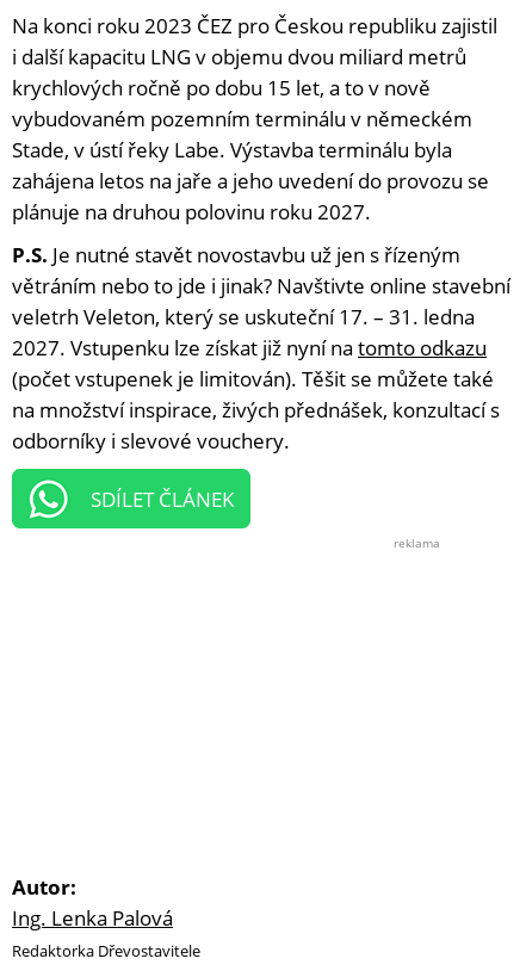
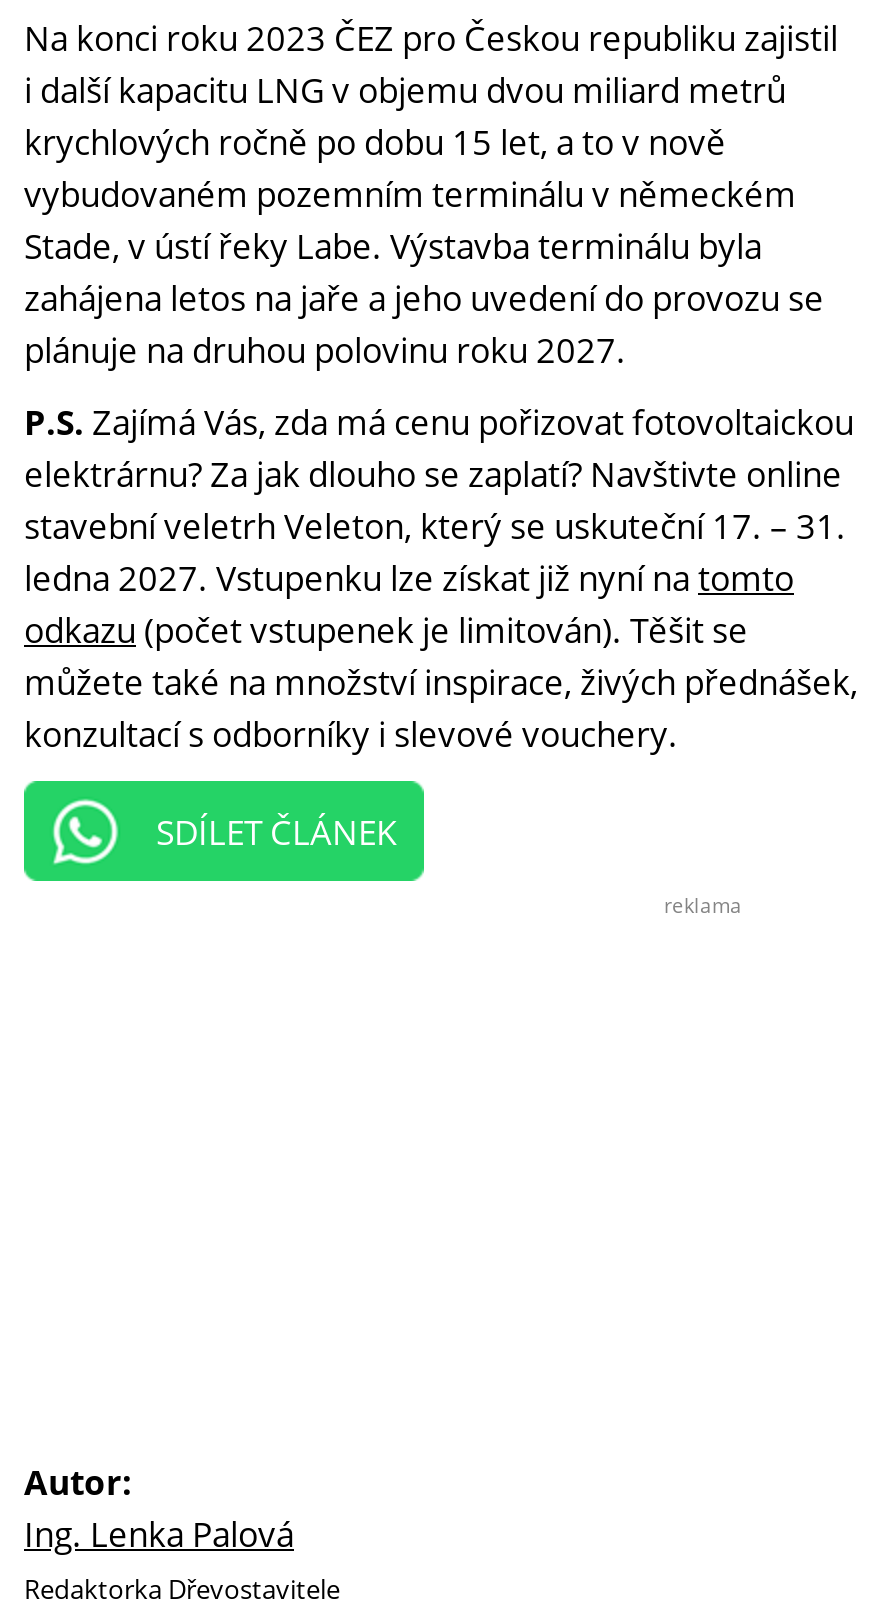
[12,241,510,454] P.S. Je nutné stavět novostavbu už jen s řízeným | větráním nebo to jde i jinak? Navštivte online stavební | veletrh Veleton, který se uskuteční 17. – 31. ledna | 2027. Vstupenku lze získat již nyní na tomto odkazu | (počet vstupenek je limitován). Těšit se můžete také | na množství inspirace, živých přednášek, konzultací s | odborníky i slevové vouchery. -> [24,399,858,757] P.S. Zajímá Vás, zda má cenu pořizovat fotovoltaickou | elektrárnu? Za jak dlouho se zaplatí? Navštivte online | stavební veletrh Veleton, který se uskuteční 17. – 31. | ledna 2027. Vstupenku lze získat již nyní na tomto | odkazu (počet vstupenek je limitován). Těšit se | můžete také na množství inspirace, živých přednášek, | konzultací s odborníky i slevové vouchery.

